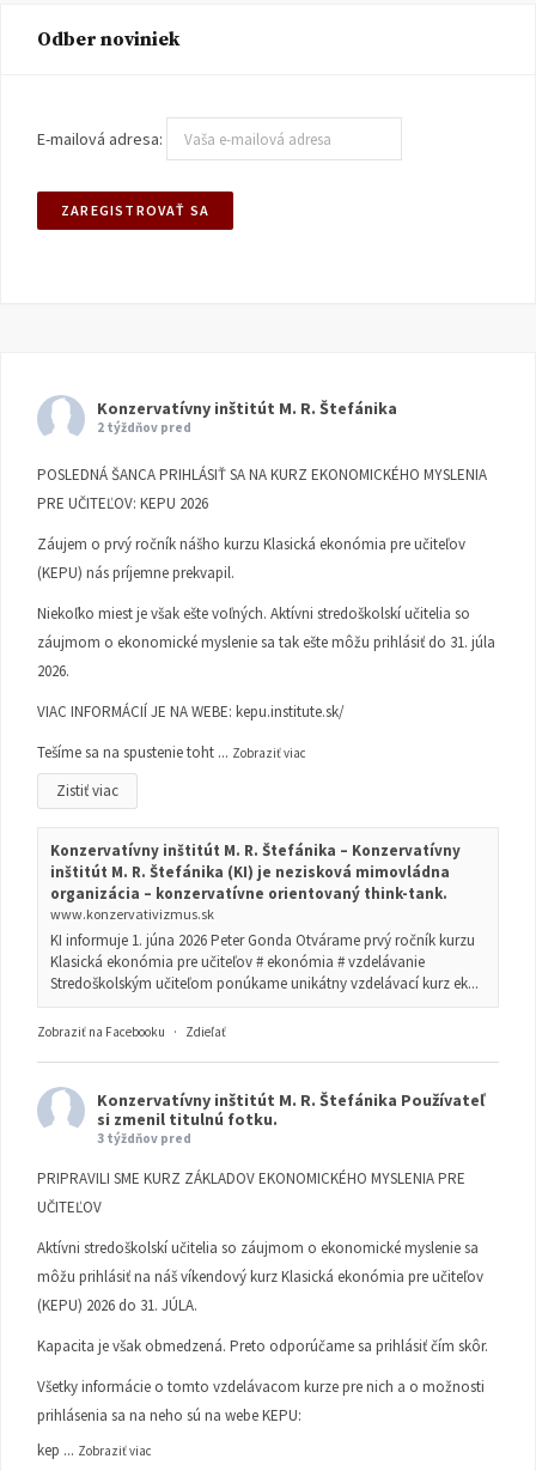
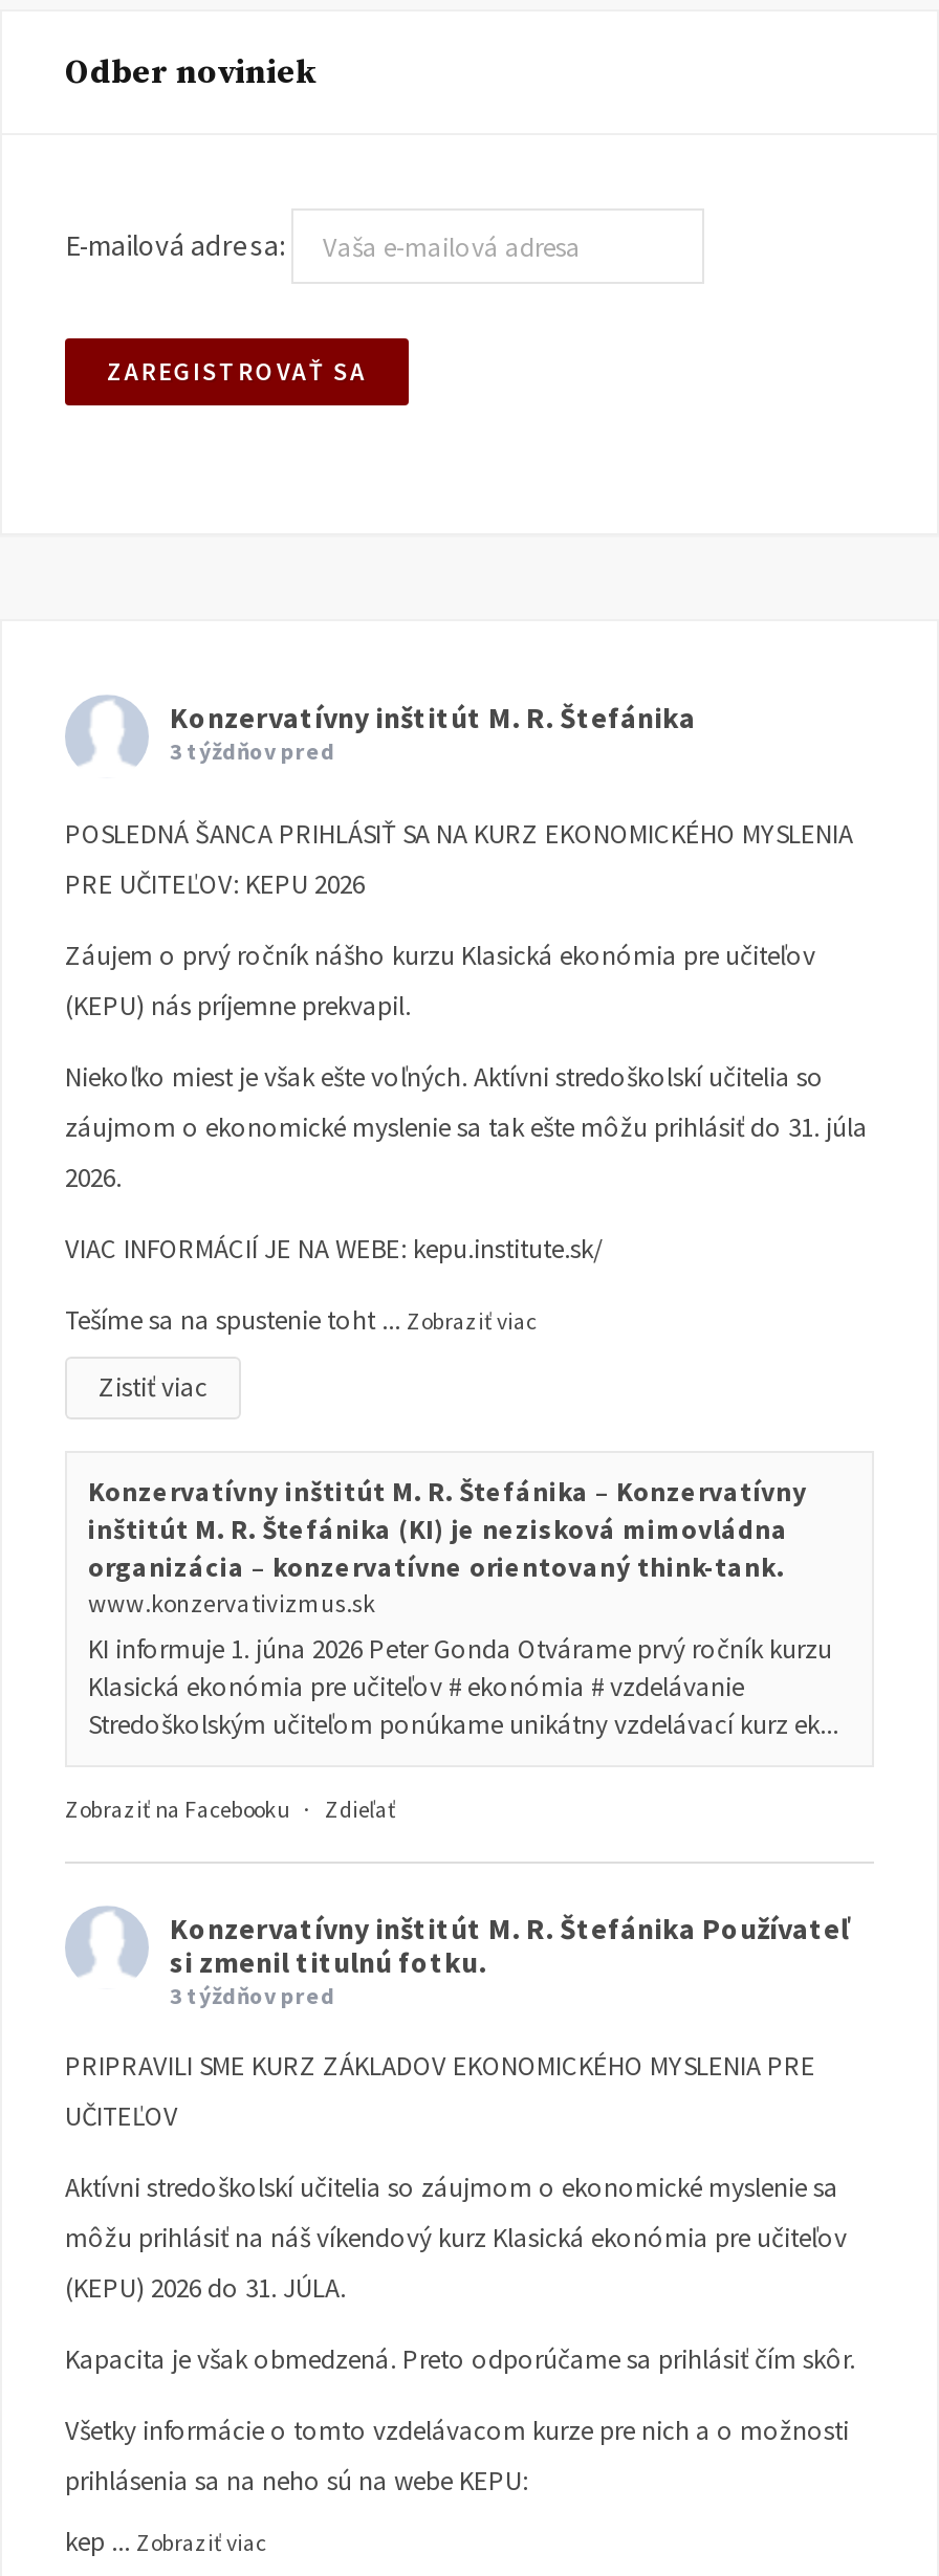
[97,419,191,436] 2 týždňov pred -> [170,737,335,766] 3 týždňov pred

